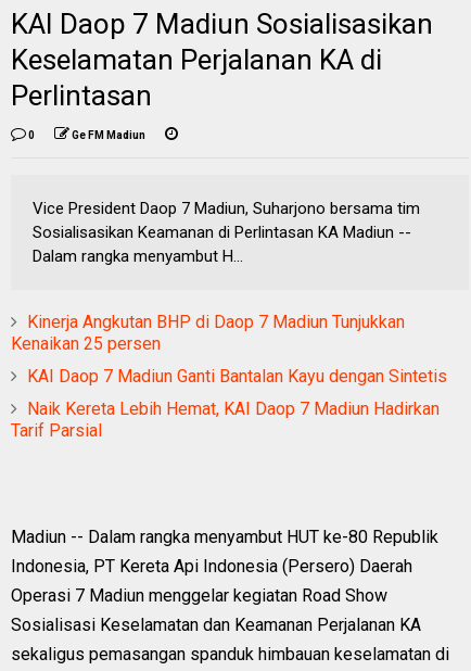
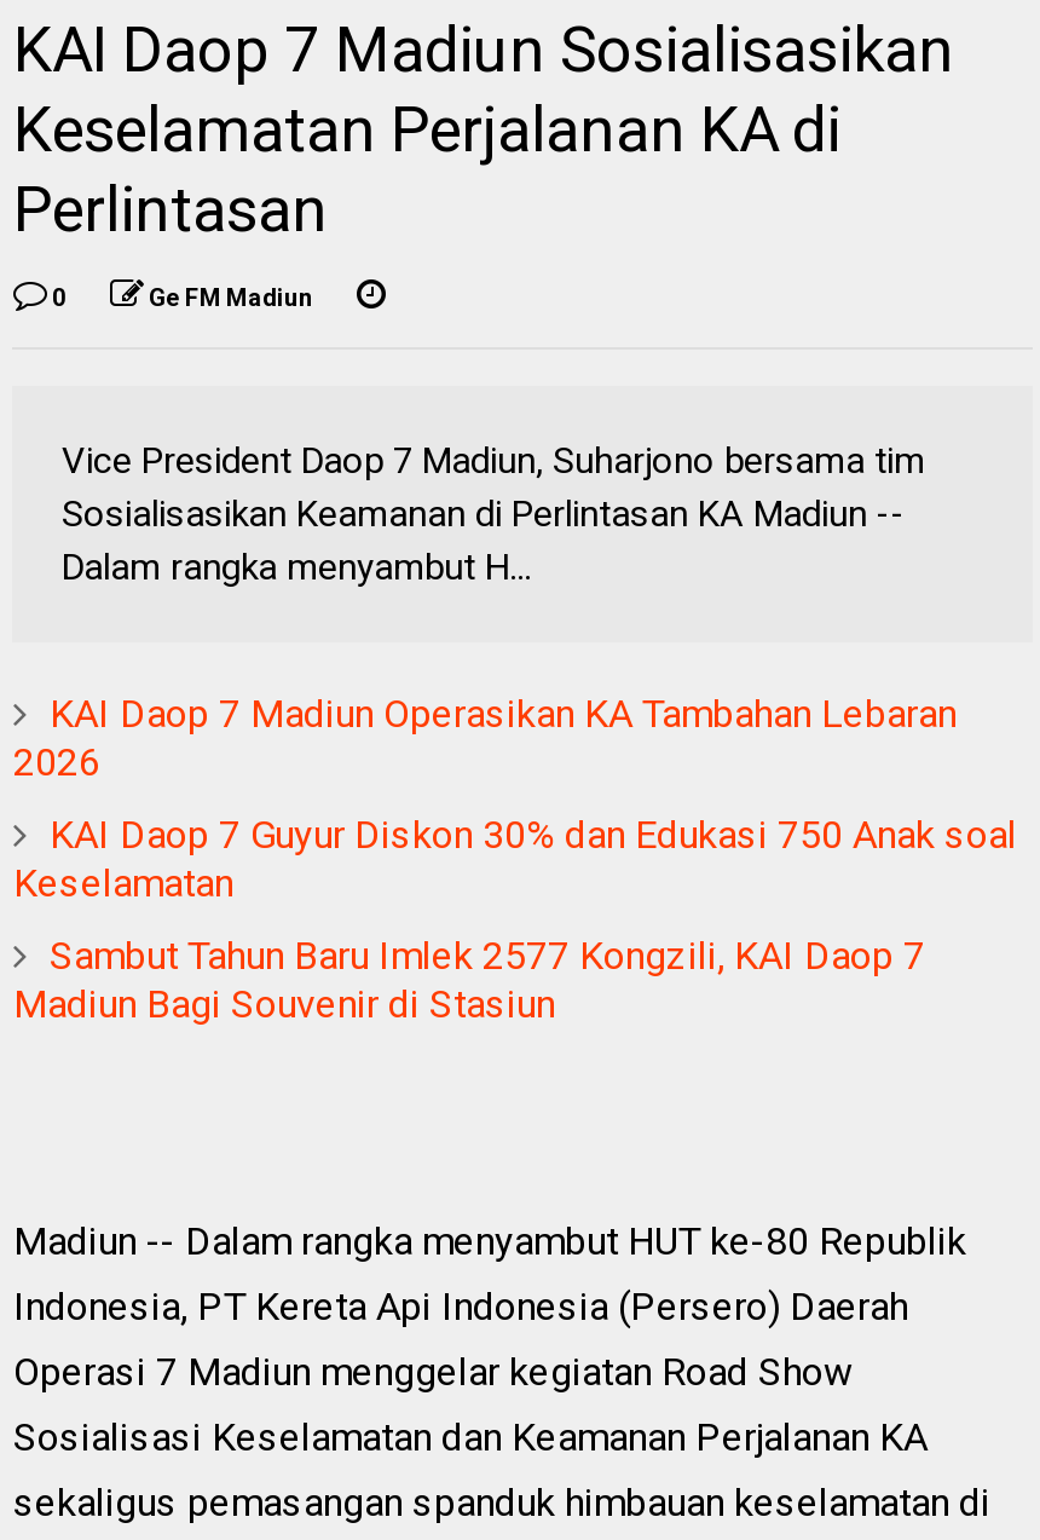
[11,312,405,355] Kinerja Angkutan BHP di Daop 7 Madiun Tunjukkan | Kenaikan 25 persen -> [13,692,956,786] KAI Daop 7 Madiun Operasikan KA Tambahan Lebaran | 2026
[28,366,448,387] KAI Daop 7 Madiun Ganti Bantalan Kayu dengan Sintetis -> [13,813,1017,907] KAI Daop 7 Guyur Diskon 30% dan Edukasi 750 Anak soal | Keselamatan
[11,399,440,441] Naik Kereta Lebih Hemat, KAI Daop 7 Madiun Hadirkan | Tarif Parsial -> [13,934,925,1028] Sambut Tahun Baru Imlek 2577 Kongzili, KAI Daop 7 | Madiun Bagi Souvenir di Stasiun

